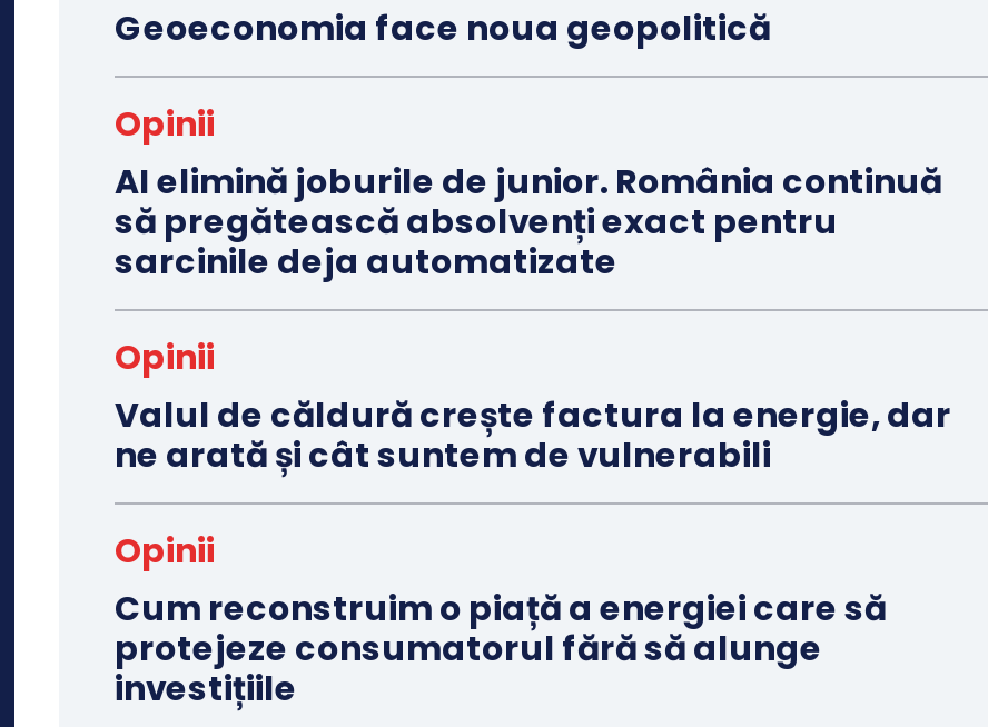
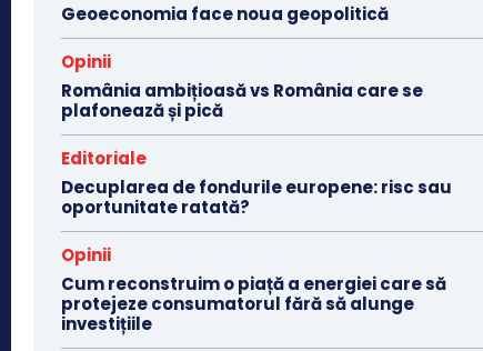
[115,159,942,285] AI elimină joburile de junior. România continuă | să pregătească absolvenți exact pentru | sarcinile deja automatizate -> [61,79,423,123] România ambițioasă vs România care se | plafonează și pică
[115,334,951,479] Opinii | Valul de căldură crește factura la energie, dar | ne arată și cât suntem de vulnerabili -> [61,147,452,219] Editoriale | Decuplarea de fondurile europene: risc sau | oportunitate ratată?

